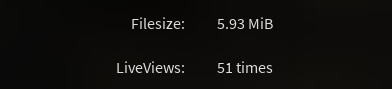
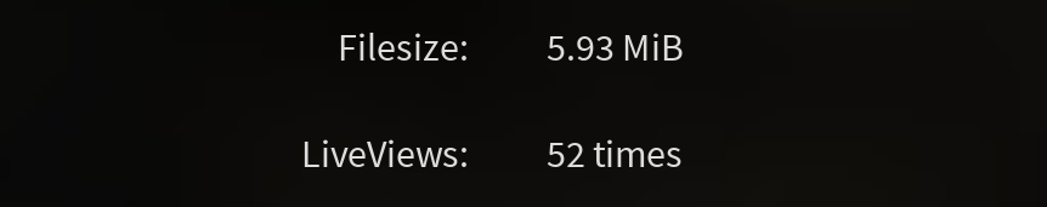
[116,57,273,77] LiveViews: 51 times -> [301,128,683,177] LiveViews: 52 times

